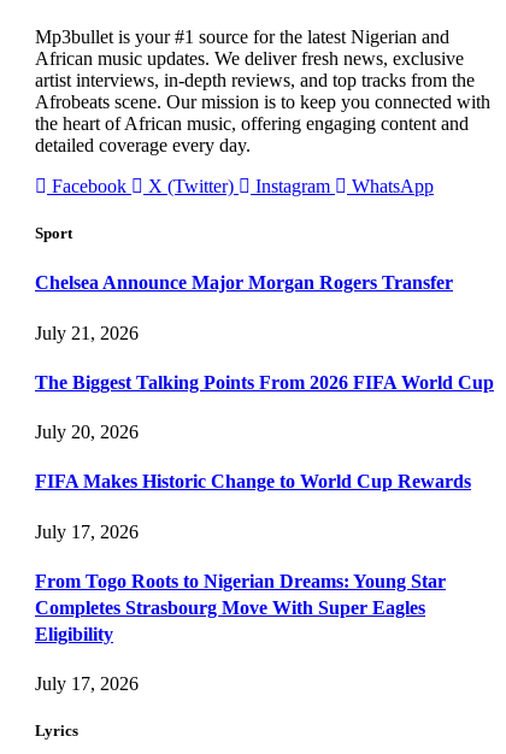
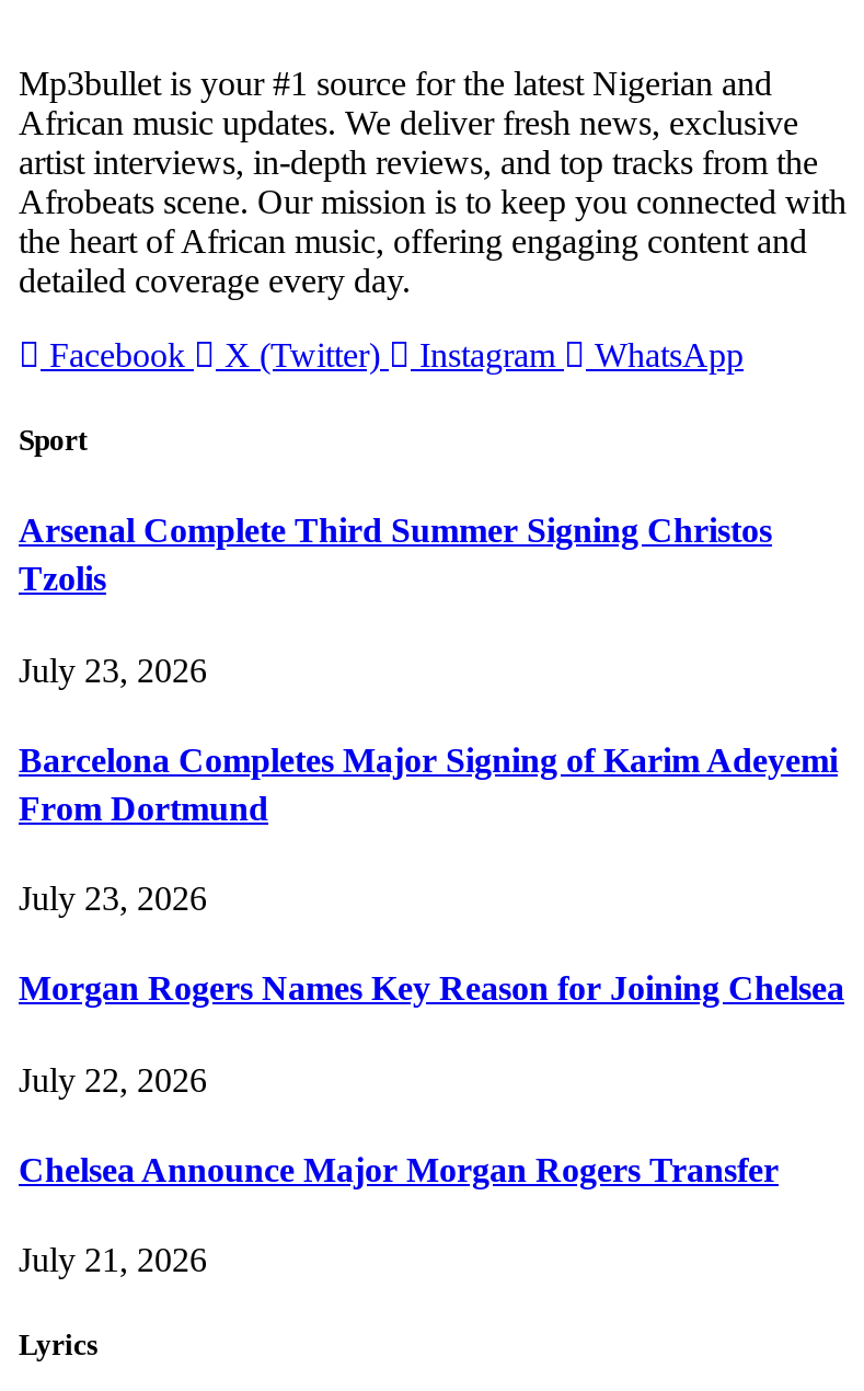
none -> [19,512,844,1098] Arsenal Complete Third Summer Signing Christos | Tzolis | July 23, 2026 | Barcelona Completes Major Signing of Karim Adeyemi | From Dortmund | July 23, 2026 | Morgan Rogers Names Key Reason for Joining Chelsea | July 22, 2026
moved [35,273,453,343] -> [19,1151,779,1278]: Chelsea Announce Major Morgan Rogers Transfer | July 21, 2026
[35,372,494,694] The Biggest Talking Points From 2026 FIFA World Cup | July 20, 2026 | FIFA Makes Historic Change to World Cup Rewards | July 17, 2026 | From Togo Roots to Nigerian Dreams: Young Star | Completes Strasbourg Move With Super Eagles | Eligibility | July 17, 2026 -> none

